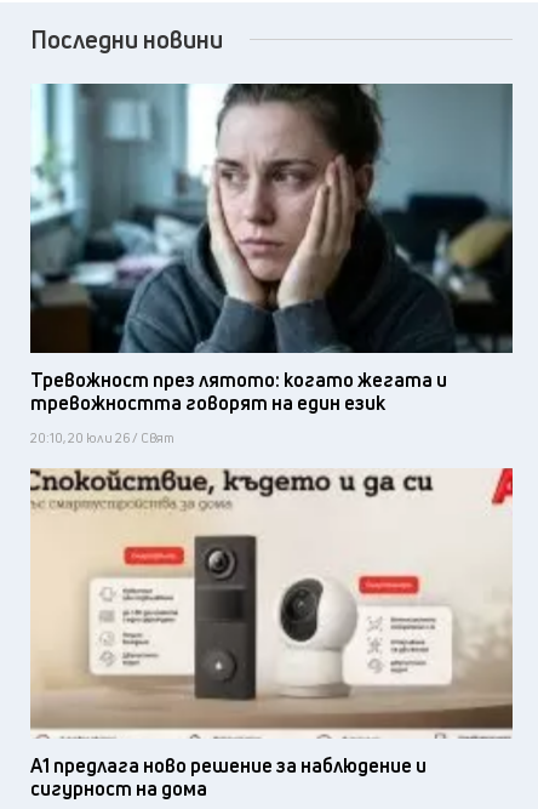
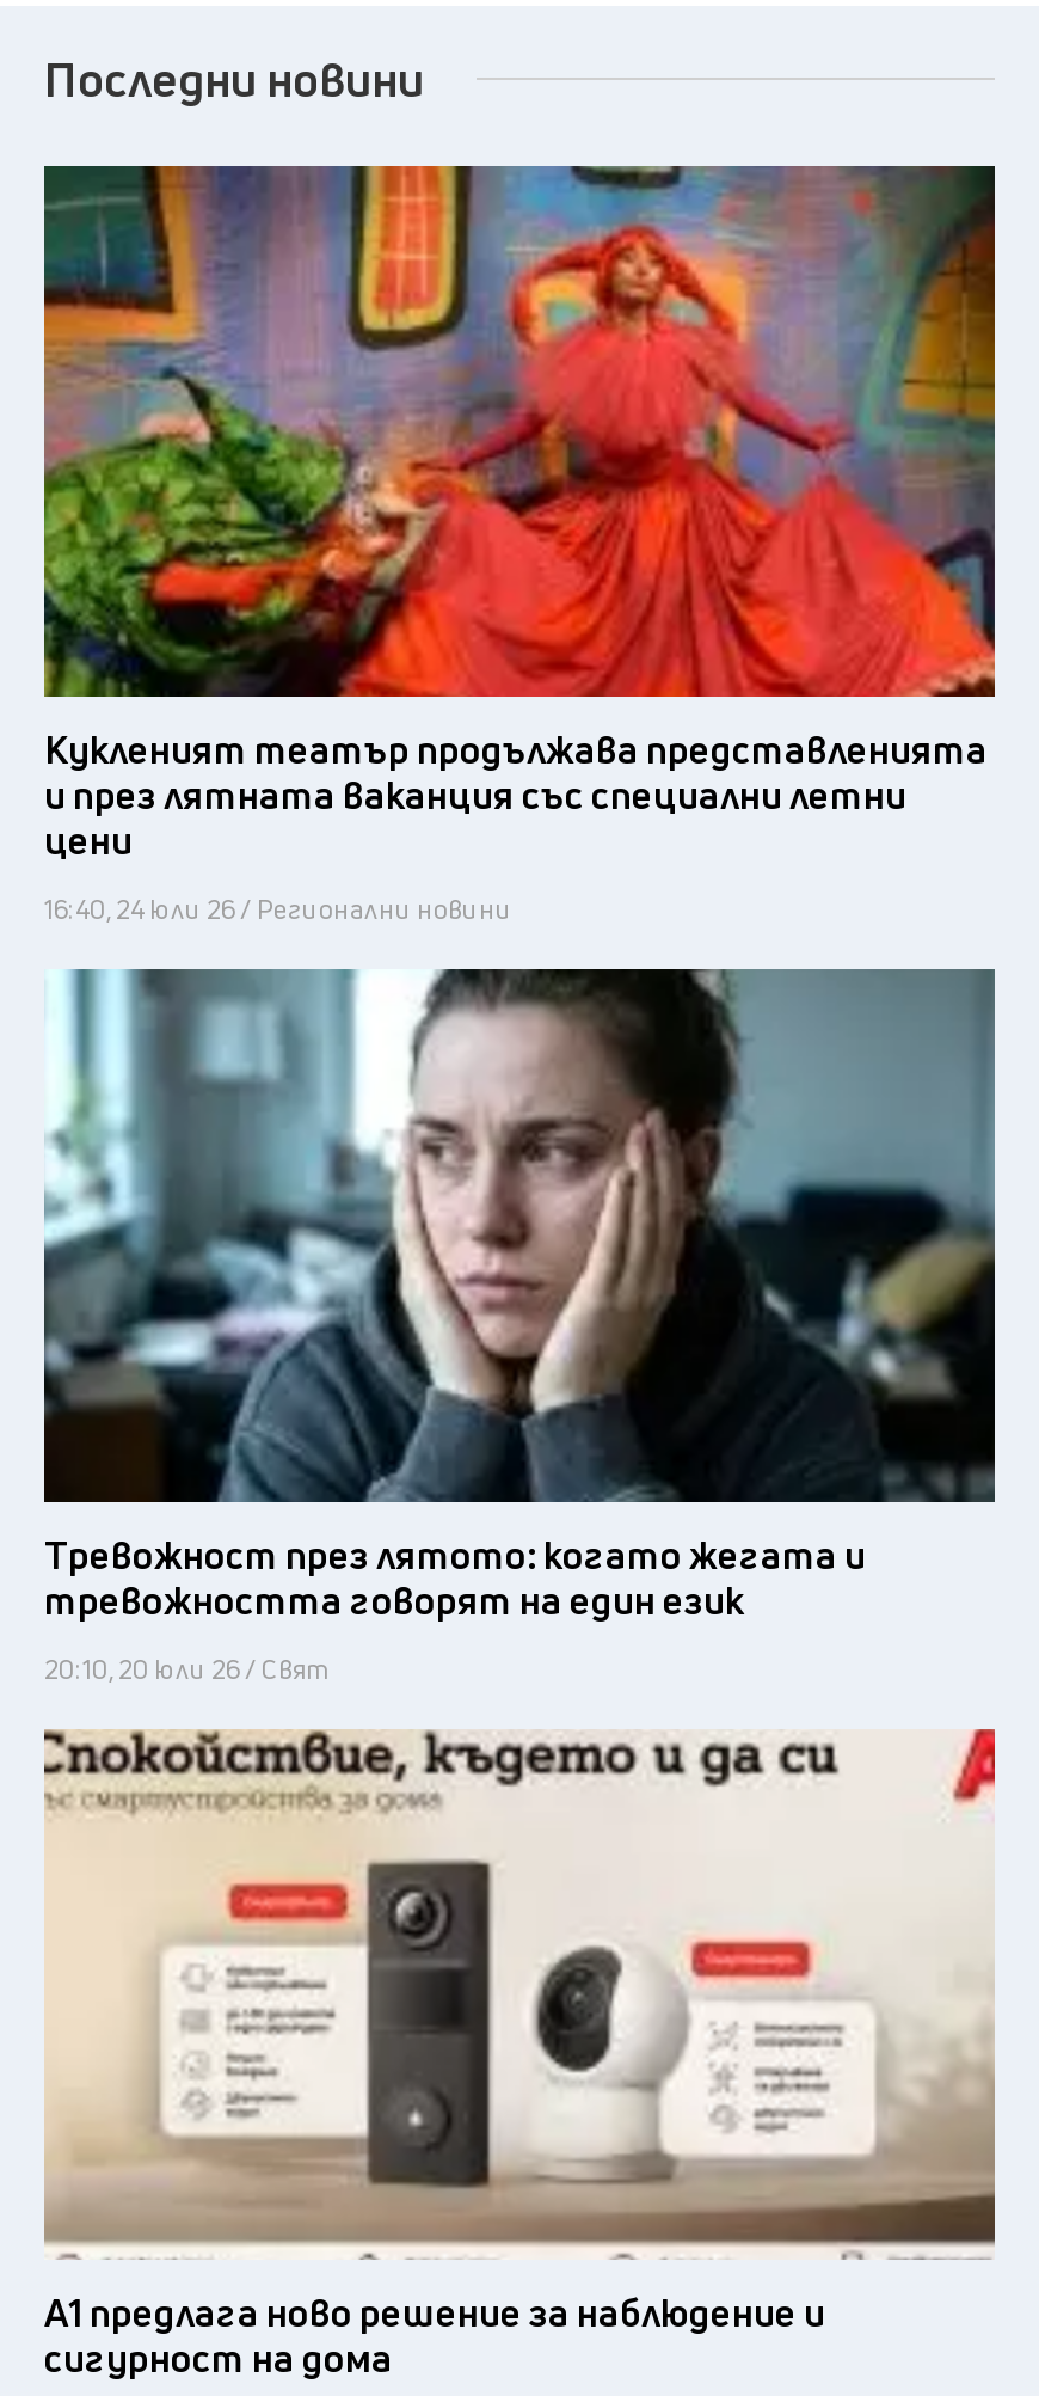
none -> [42,164,997,927] [image] | Кукленият театър продължава представленията | и през лятната ваканция със специални летни | цени | 16:40, 24 юли 26 / Регионални новини

